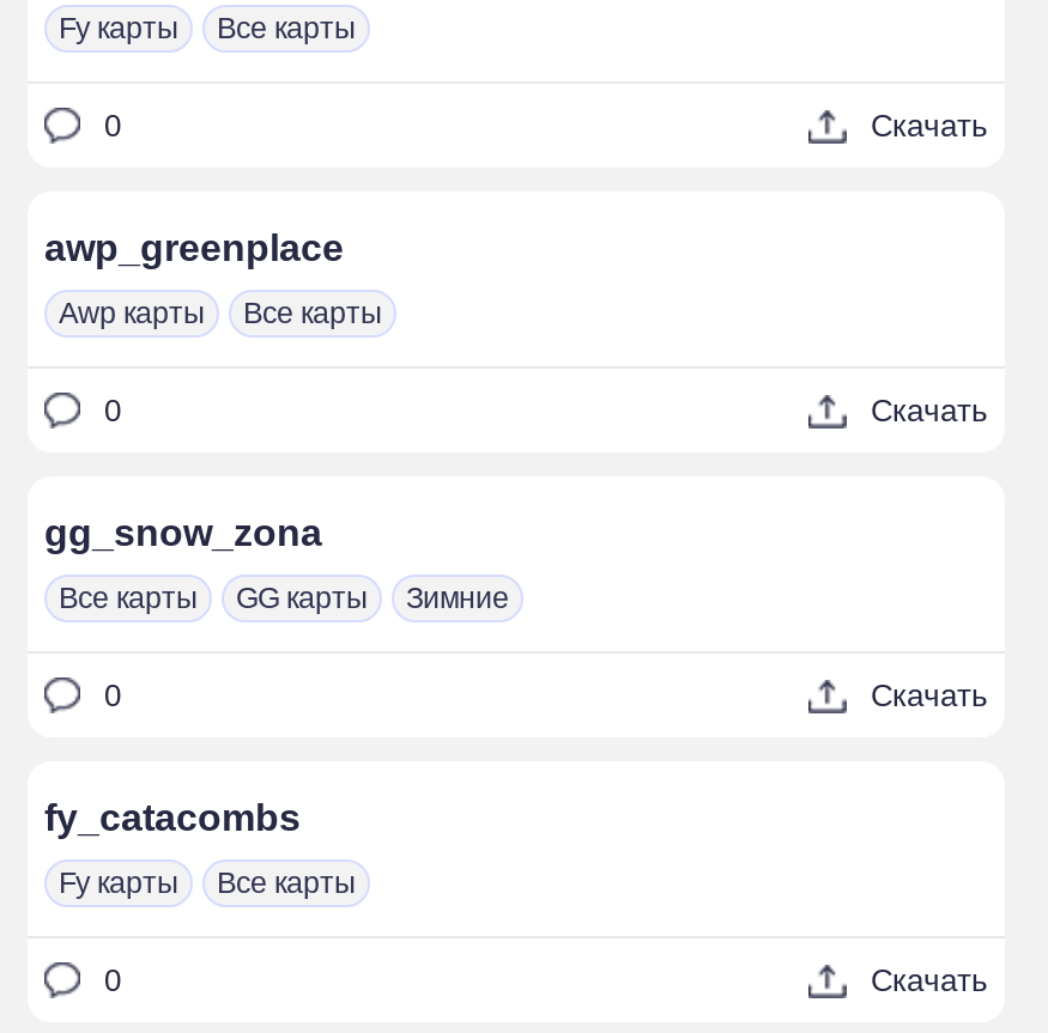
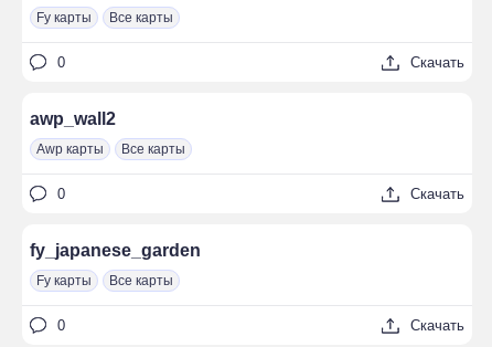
[44,227,344,268] awp_greenplace -> [30,109,116,128] awp_wall2
[44,512,988,838] gg_snow_zona | Все карты | GG карты | Зимние | 0 | Скачать | fy_catacombs -> [30,241,201,260] fy_japanese_garden

